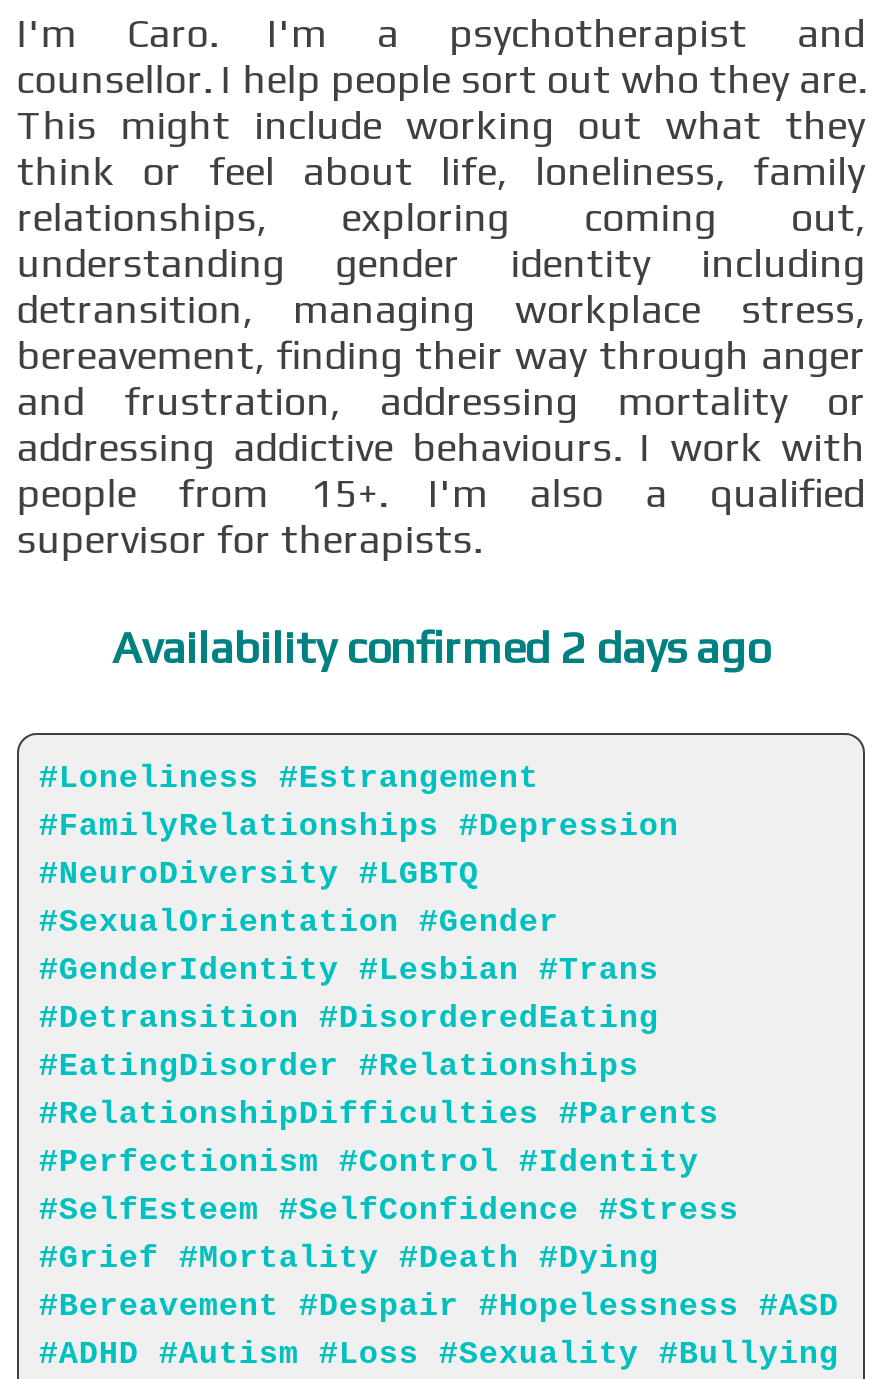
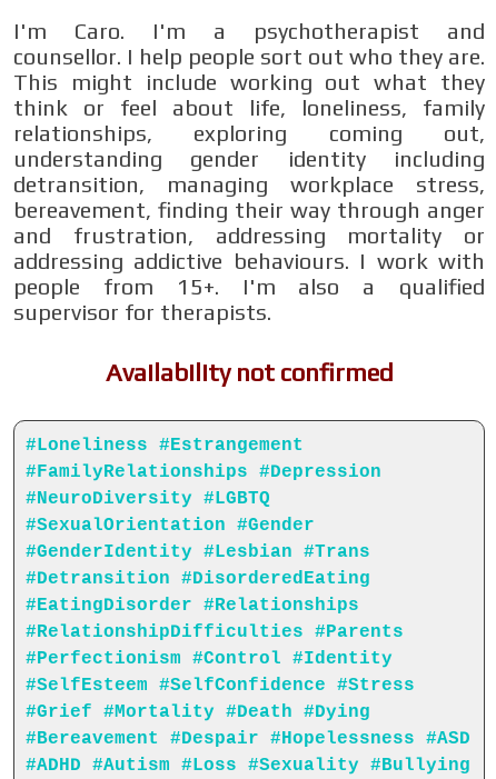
[112,621,770,673] Availability confirmed 2 days ago -> [105,358,393,386] Availability not confirmed

